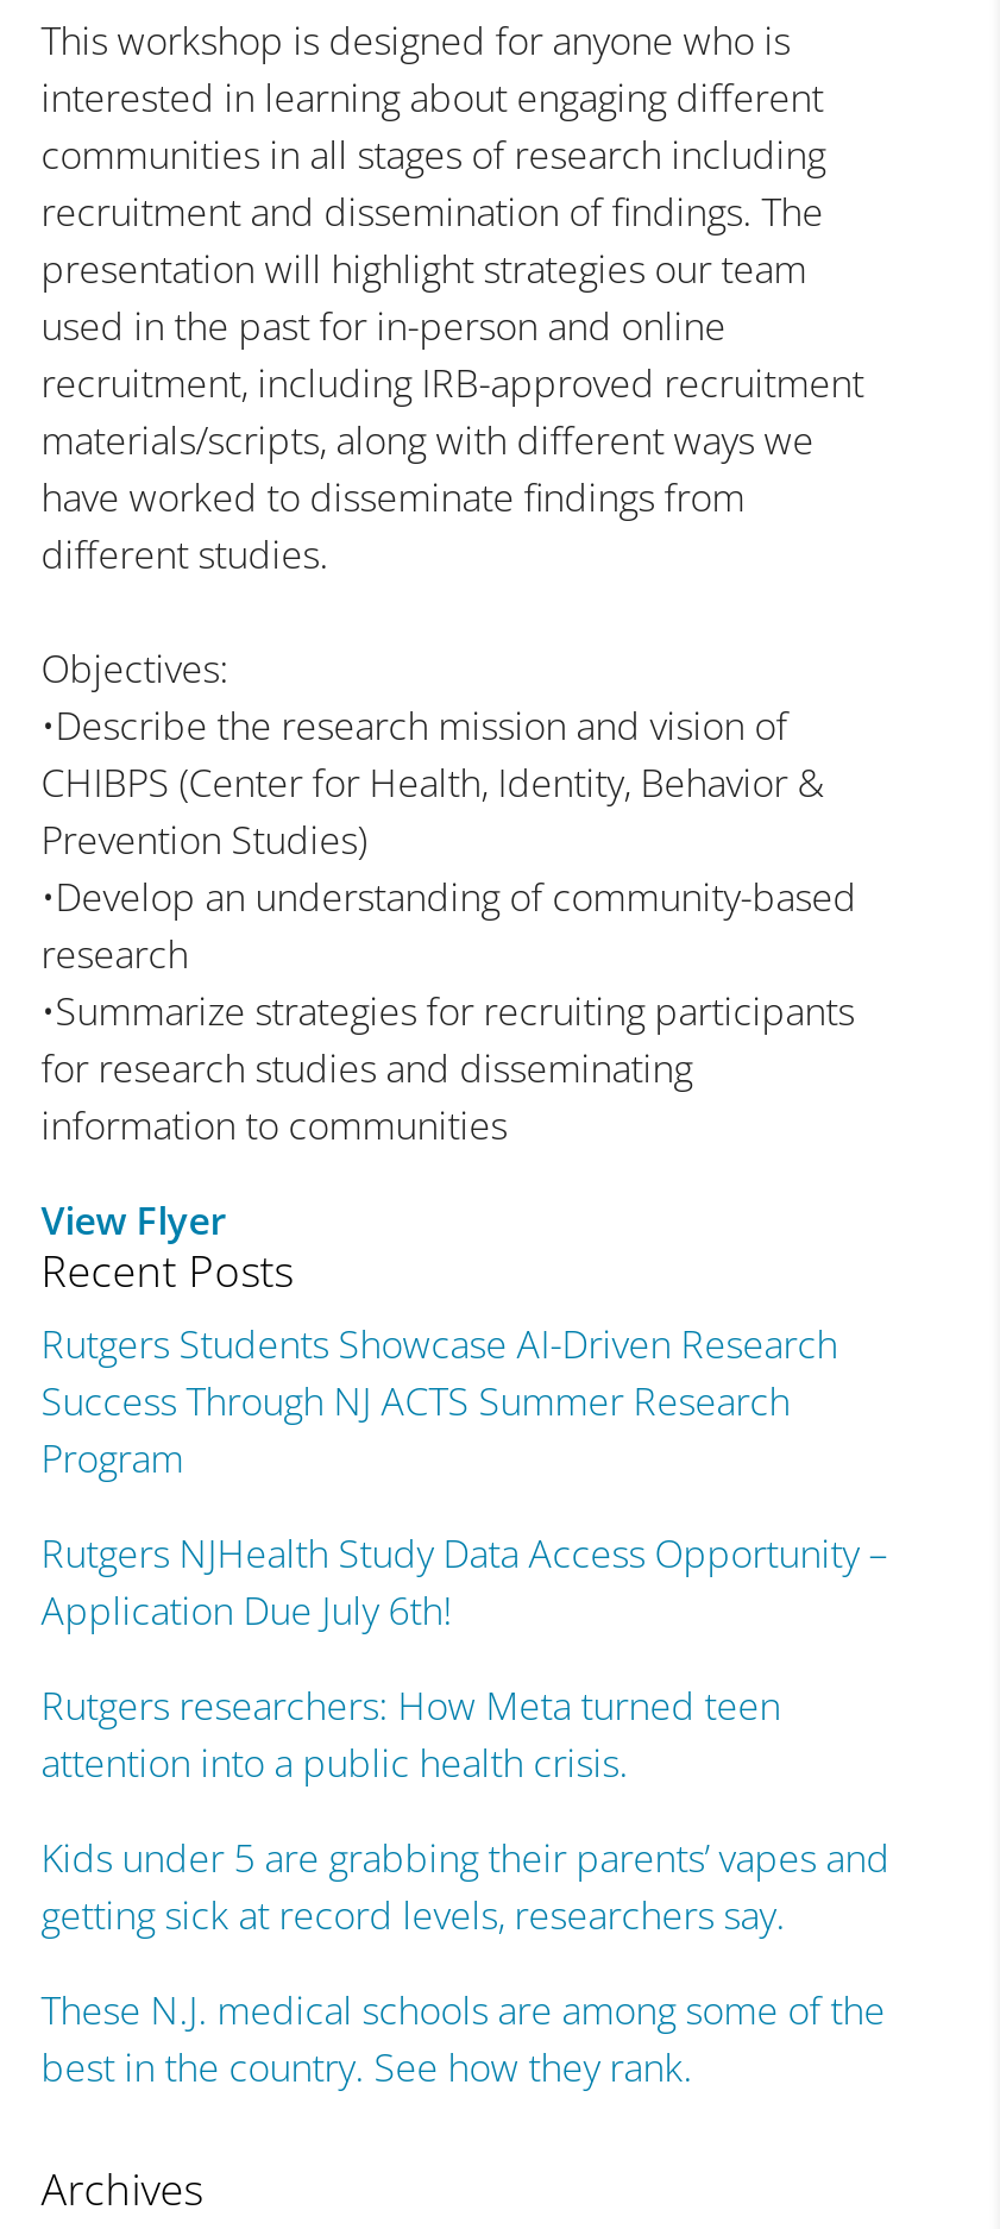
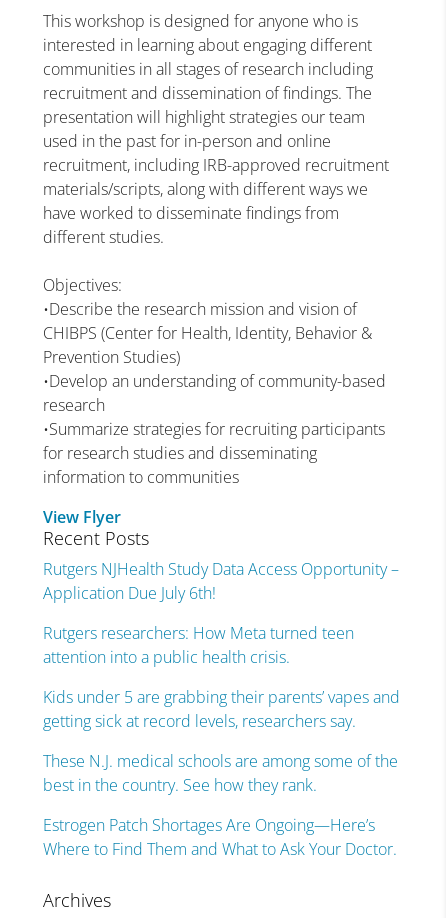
[41,1318,838,1484] Rutgers Students Showcase AI-Driven Research | Success Through NJ ACTS Summer Research | Program -> none
moved [41,1527,890,2093] -> [43,558,400,796]: Rutgers NJHealth Study Data Access Opportunity – | Application Due July 6th! | Rutgers researchers: How Meta turned teen | attention into a public health crisis. | Kids under 5 are grabbing their parents’ vapes and | getting sick at record levels, researchers say. | These N.J. medical schools are among some of the | best in the country. See how they rank.
none -> [43,814,397,860] Estrogen Patch Shortages Are Ongoing—Here’s | Where to Find Them and What to Ask Your Doctor.

